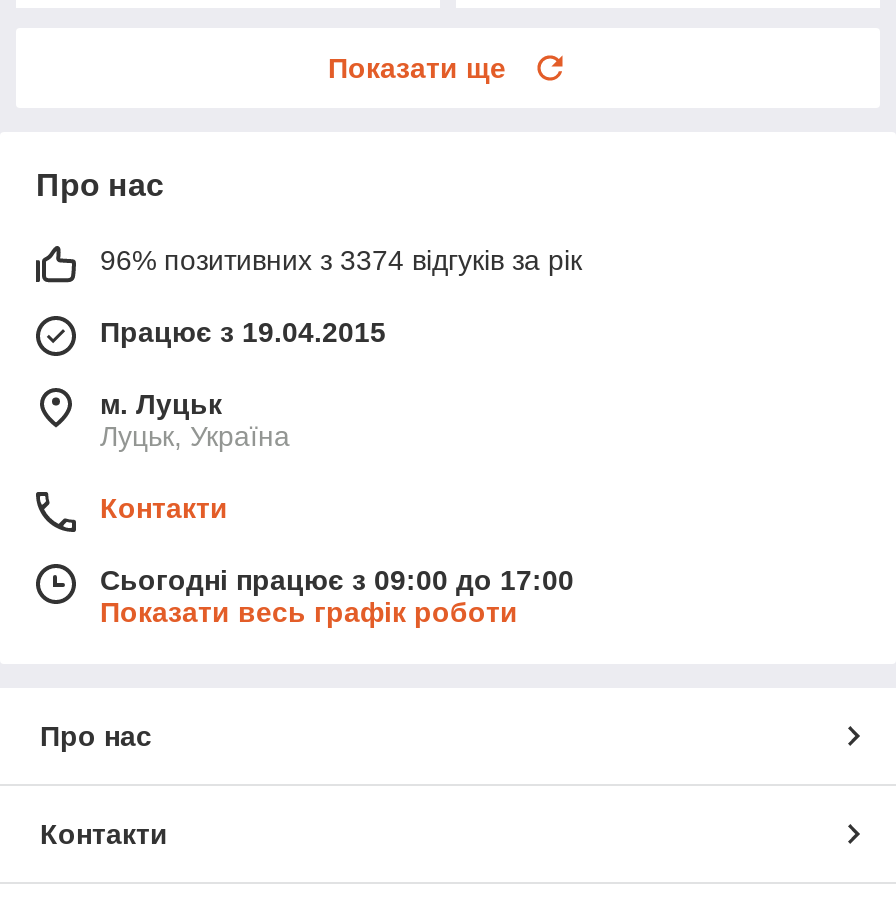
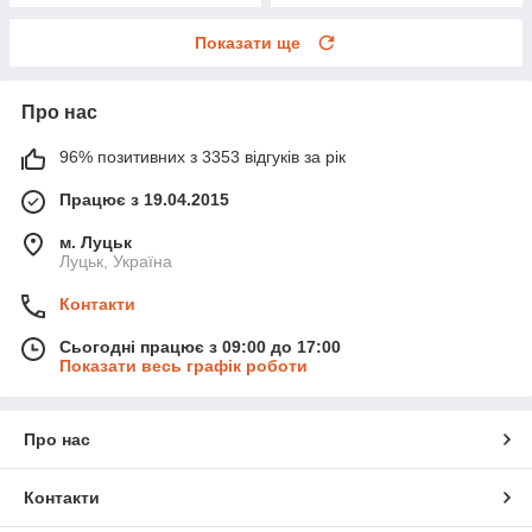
[100,244,582,276] 96% позитивних з 3374 відгуків за рік -> [59,147,346,166] 96% позитивних з 3353 відгуків за рік

